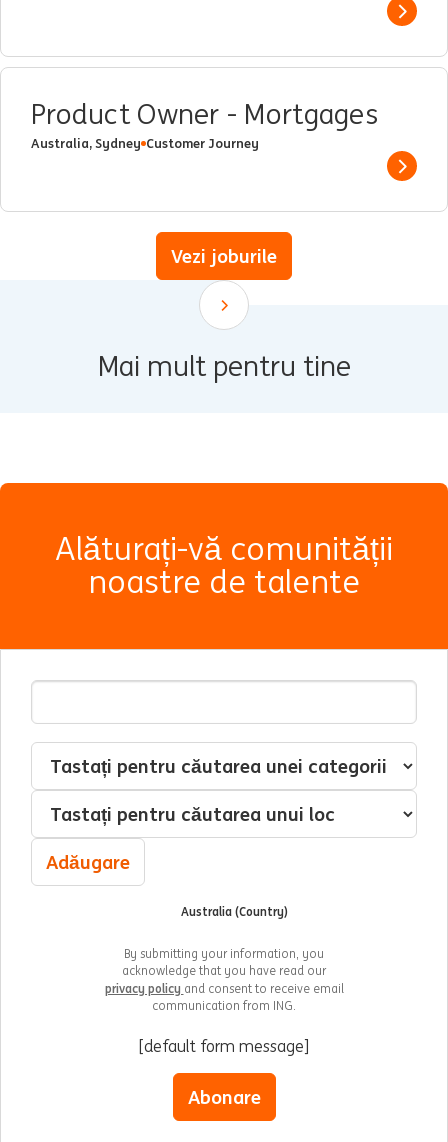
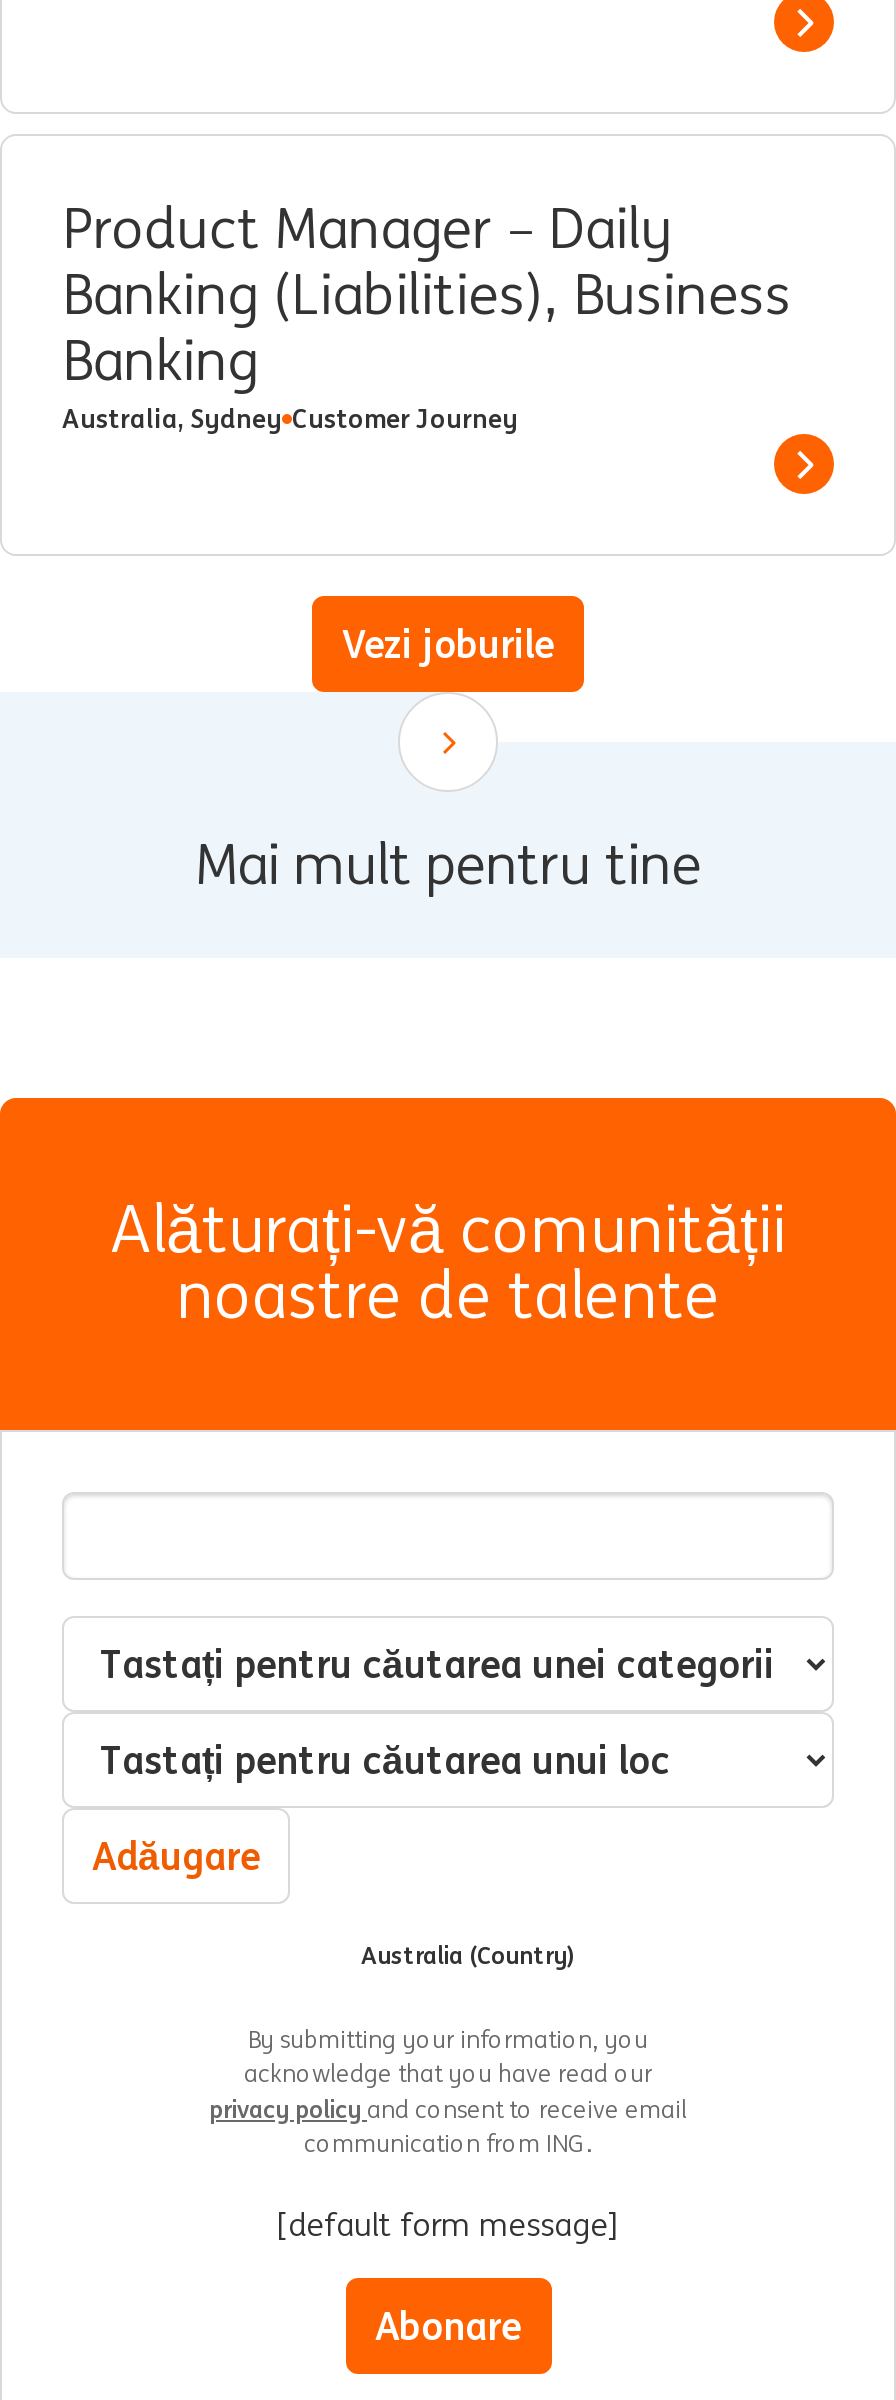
[31,98,378,131] Product Owner - Mortgages -> [62,196,791,394] Product Manager – Daily | Banking (Liabilities), Business | Banking

